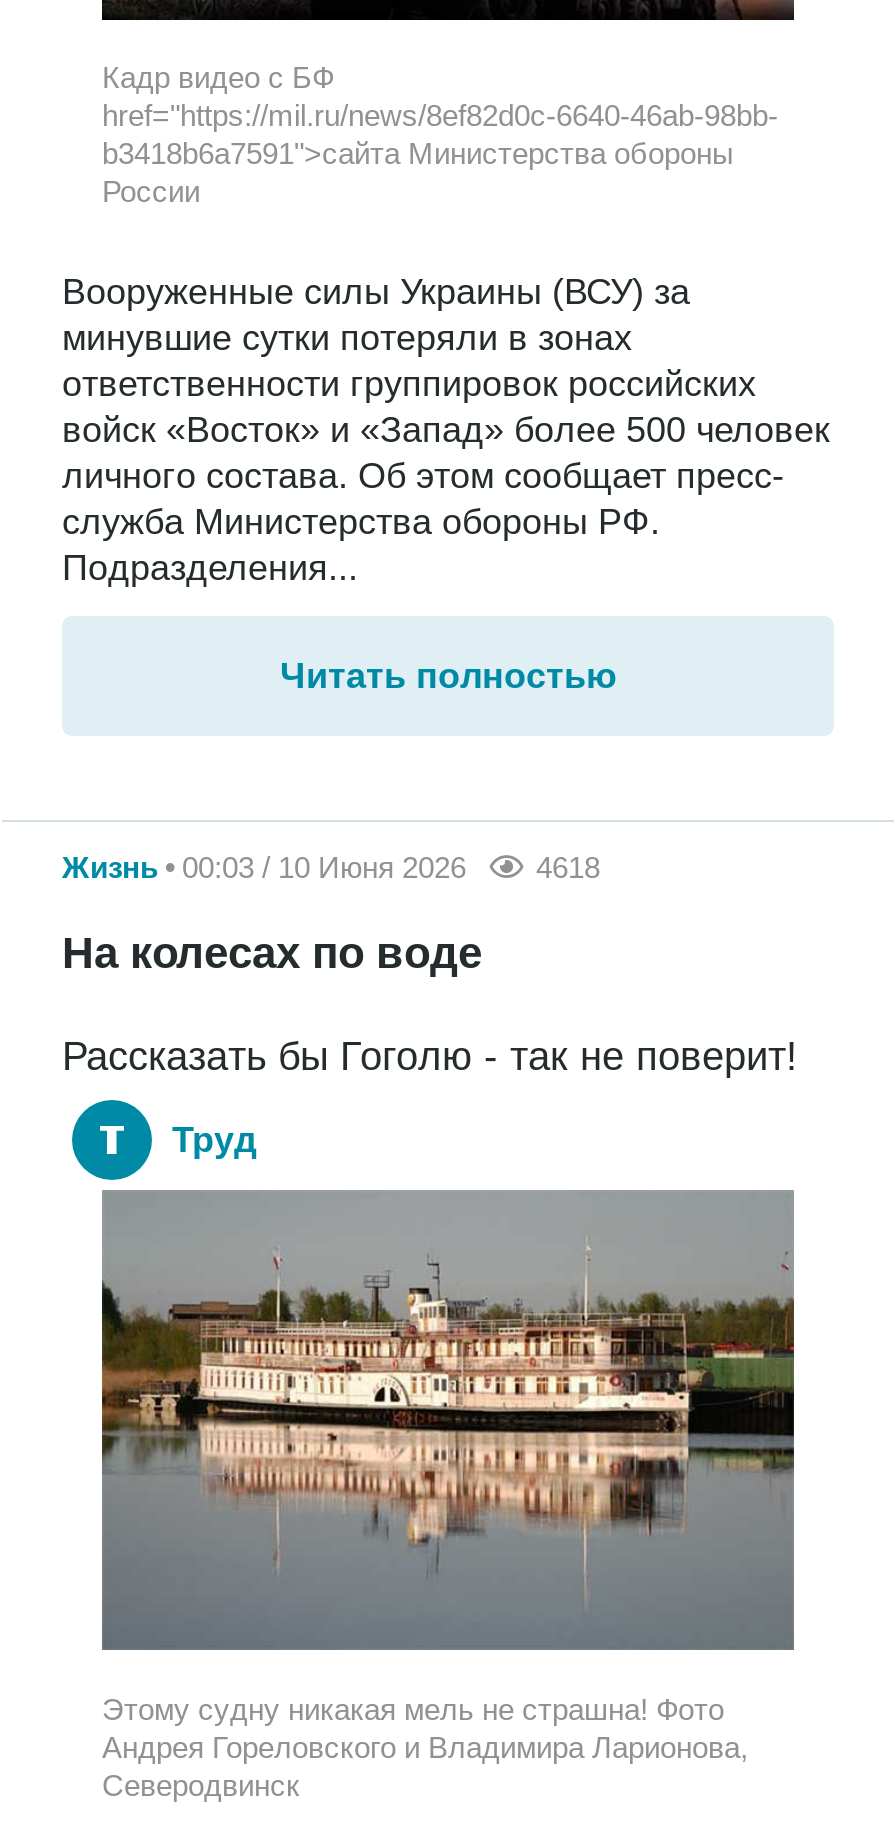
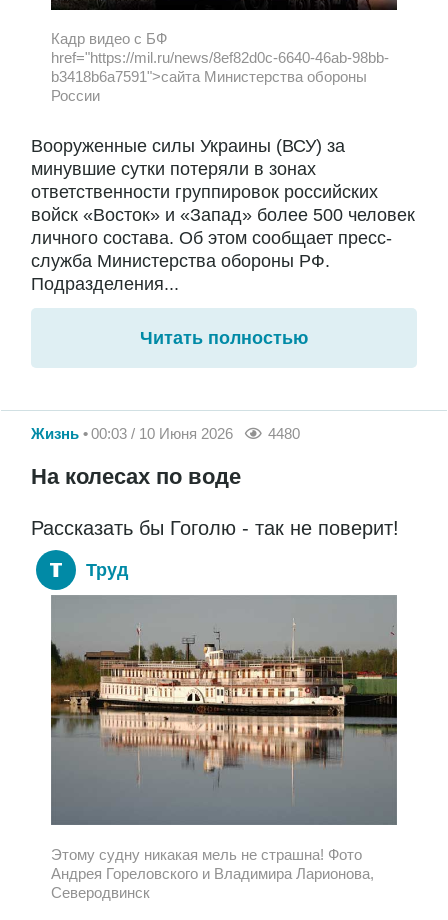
[536,851,600,885] 4618 -> [268,425,300,442] 4480

